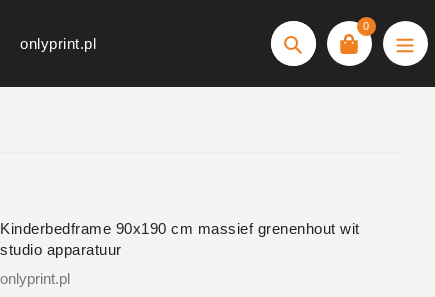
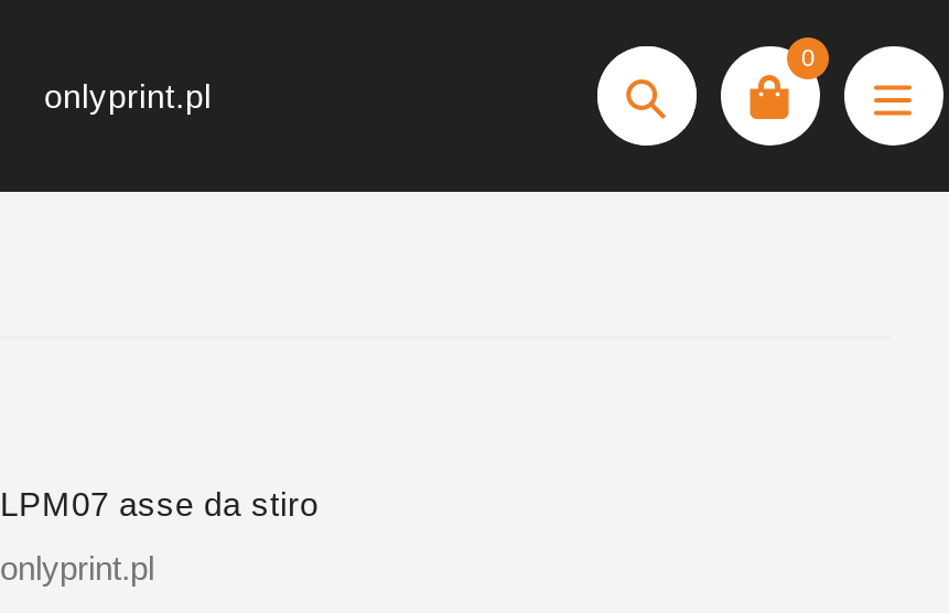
[0,220,359,258] Kinderbedframe 90x190 cm massief grenenhout wit | studio apparatuur -> [0,485,319,523] LPM07 asse da stiro

